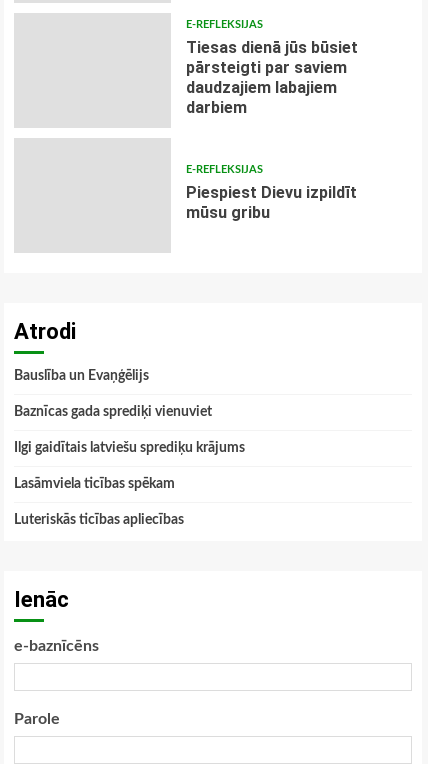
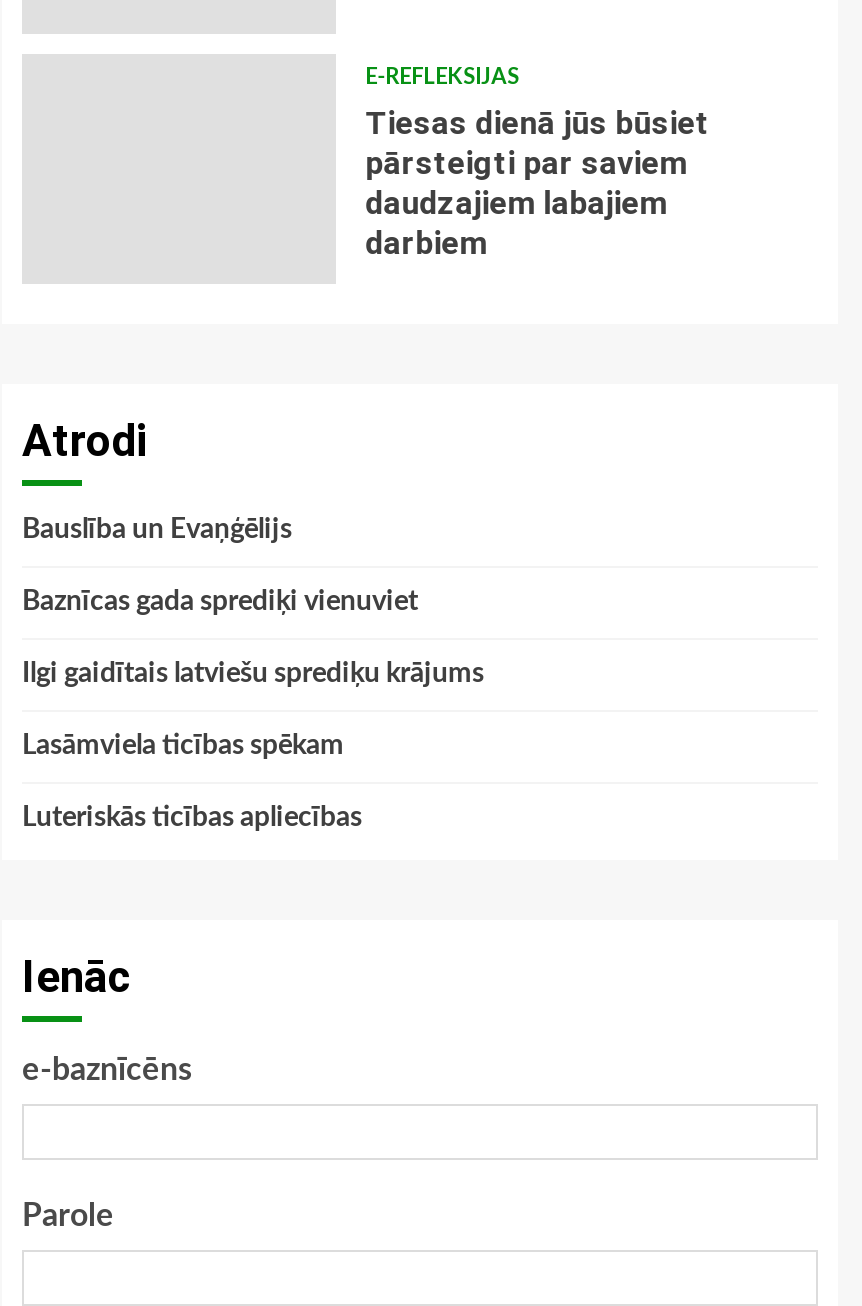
[186,164,357,222] E-REFLEKSIJAS | Piespiest Dievu izpildīt | mūsu gribu -> none

